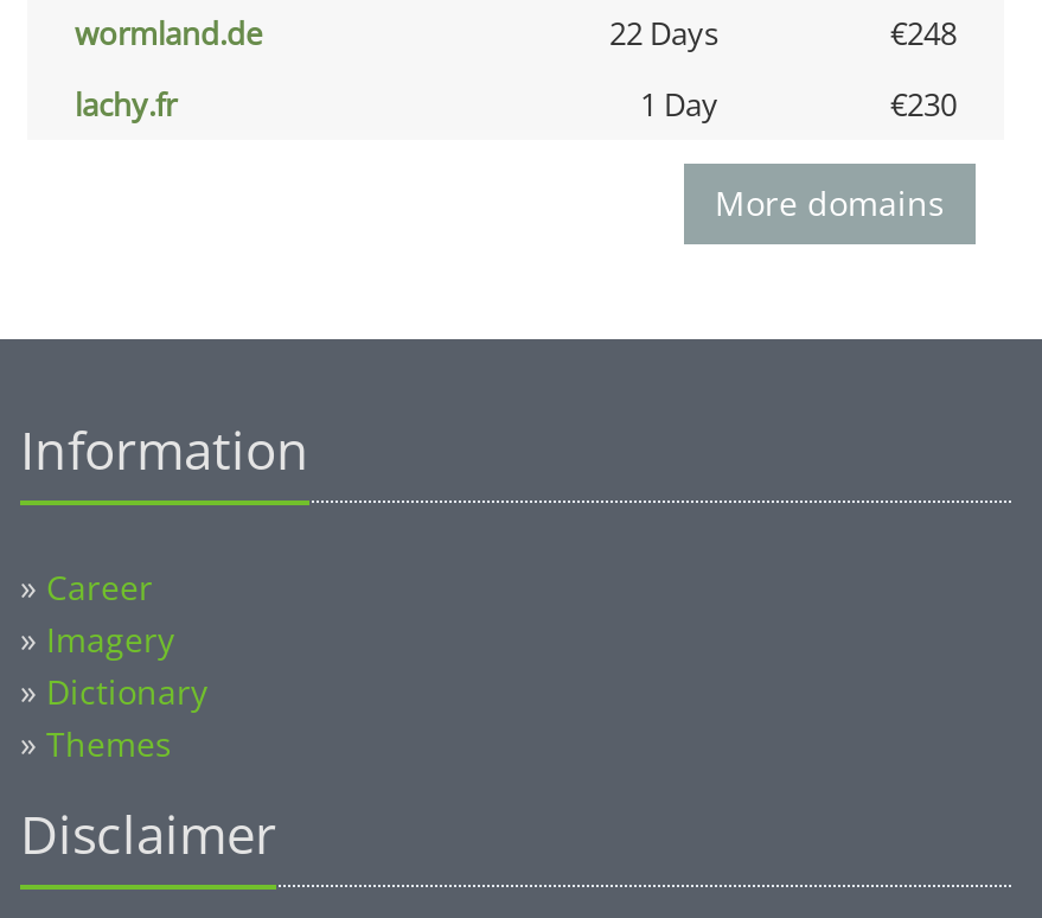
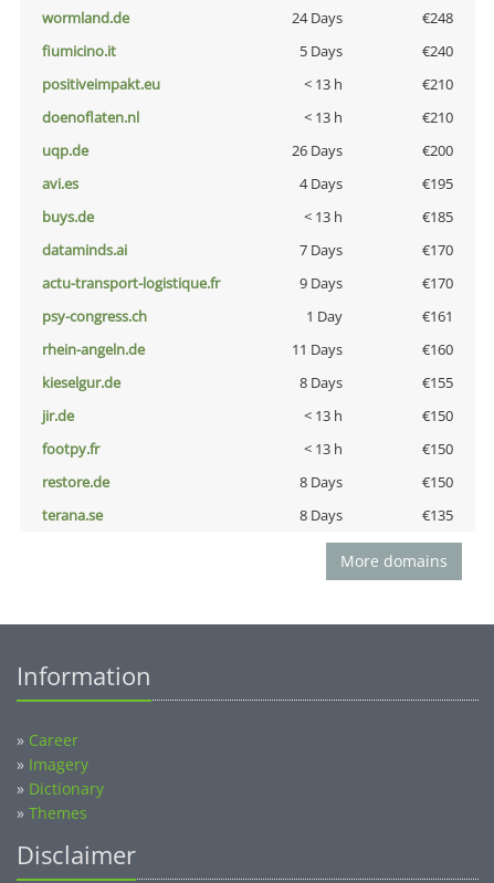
[609,12,718,55] 22 Days -> [291,8,342,28] 24 Days
[75,83,177,126] lachy.fr -> [42,41,453,326] fiumicino.it | 5 Days | €240 | positiveimpakt.eu | < 13 h | €210 | doenoflaten.nl | < 13 h | €210 | uqp.de | 26 Days | €200 | avi.es | 4 Days | €195 | buys.de | < 13 h | €185 | dataminds.ai | 7 Days | €170 | actu-transport-logistique.fr | 9 Days | €170 | psy-congress.ch
[890,83,957,126] €230 -> [42,306,453,525] €161 | rhein-angeln.de | 11 Days | €160 | kieselgur.de | 8 Days | €155 | jir.de | < 13 h | €150 | footpy.fr | < 13 h | €150 | restore.de | 8 Days | €150 | terana.se | 8 Days | €135

